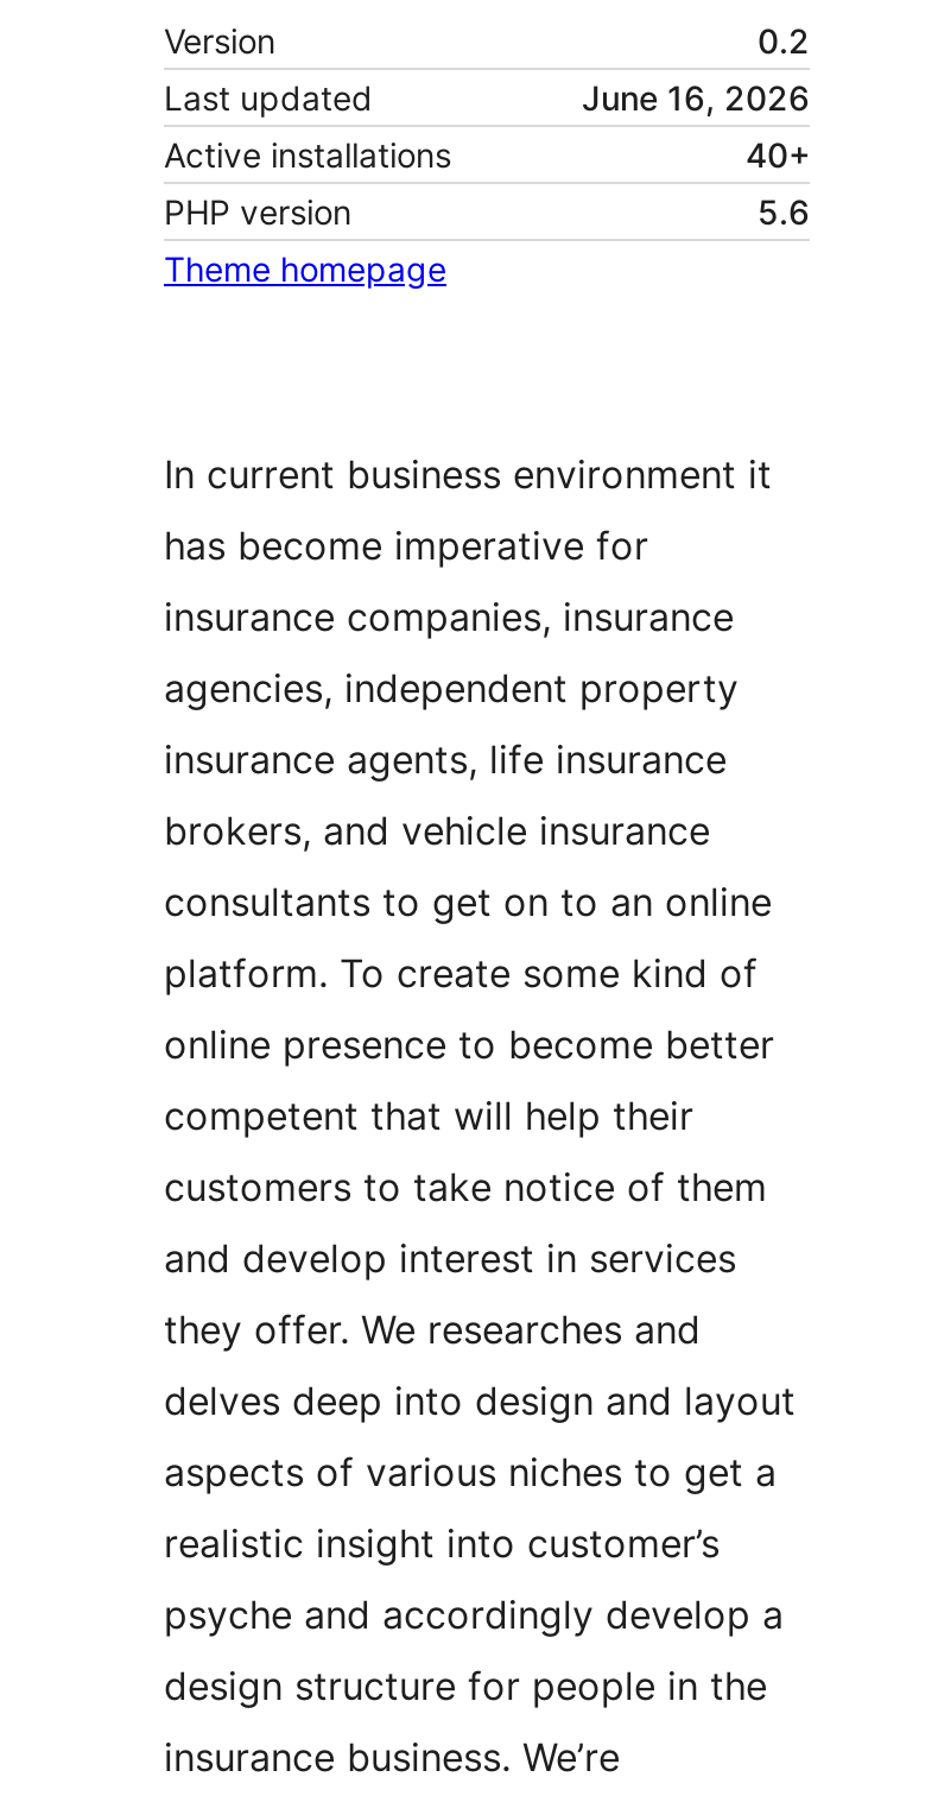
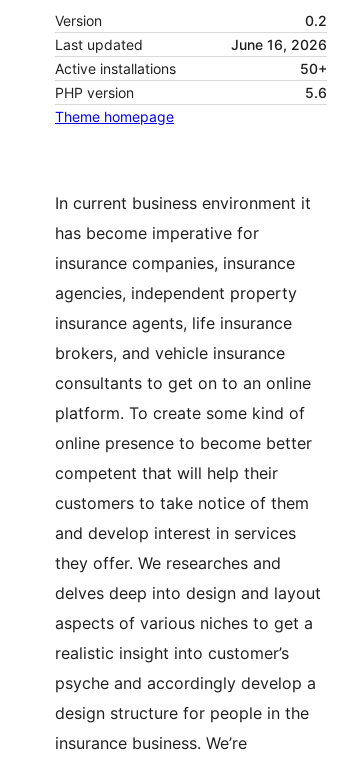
[746,135,810,175] 40+ -> [300,60,327,77] 50+

